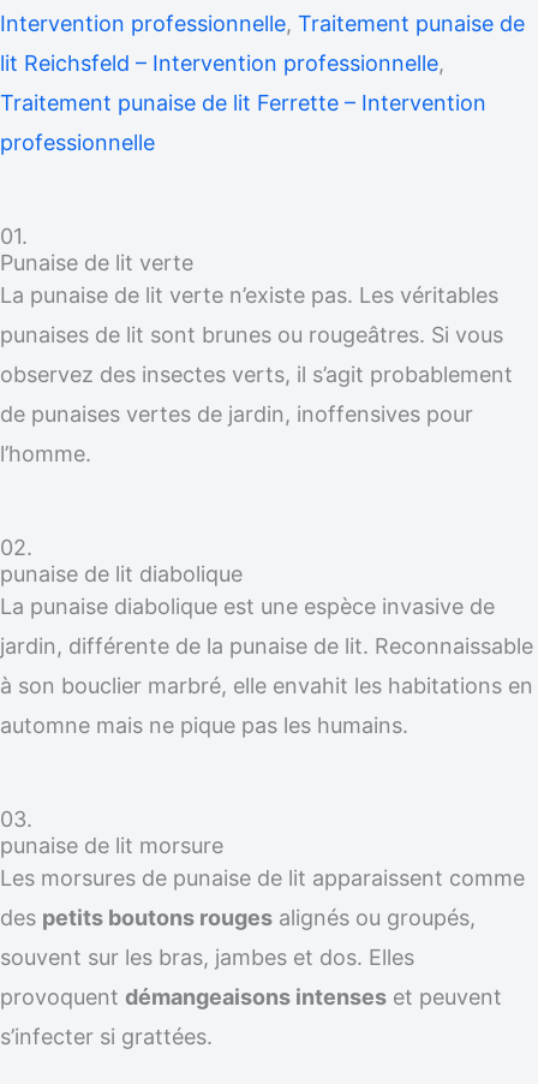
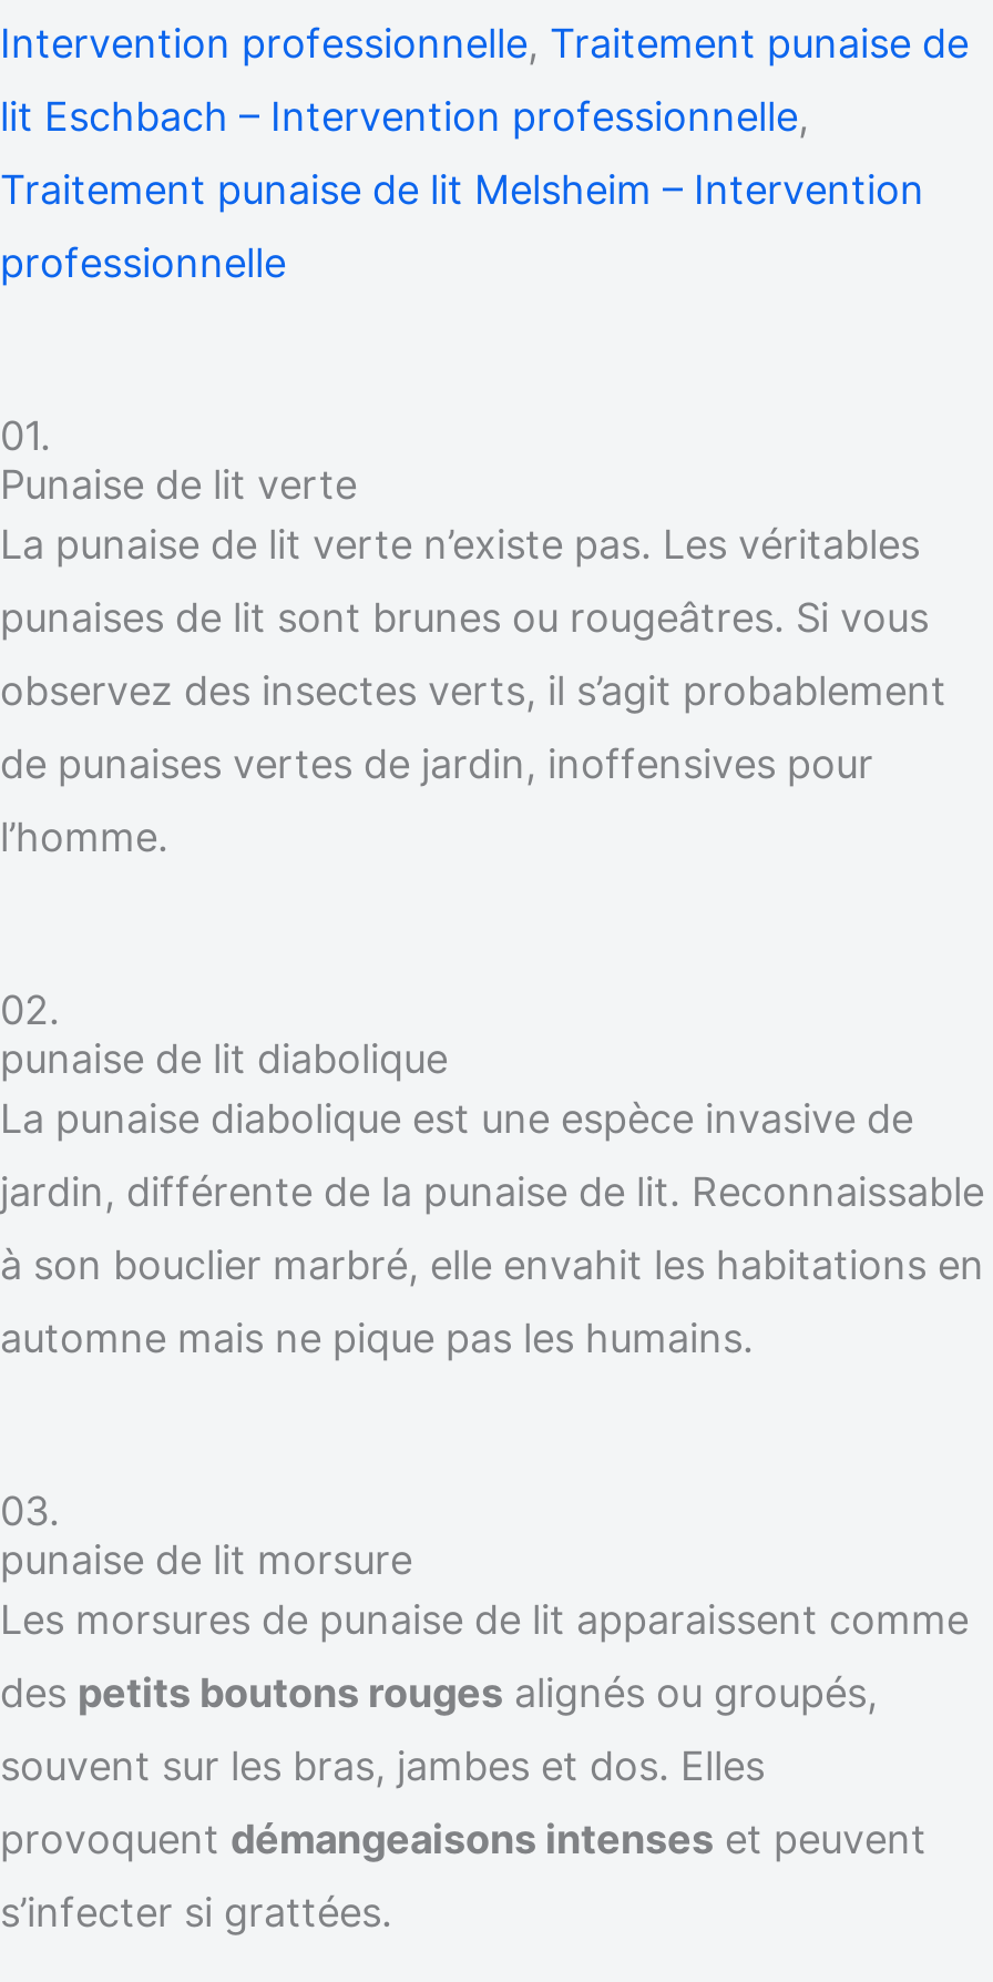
[0,50,444,75] lit Reichsfeld – Intervention professionnelle, -> [0,92,809,139] lit Eschbach – Intervention professionnelle,
[0,90,486,115] Traitement punaise de lit Ferrette – Intervention -> [0,165,924,212] Traitement punaise de lit Melsheim – Intervention

